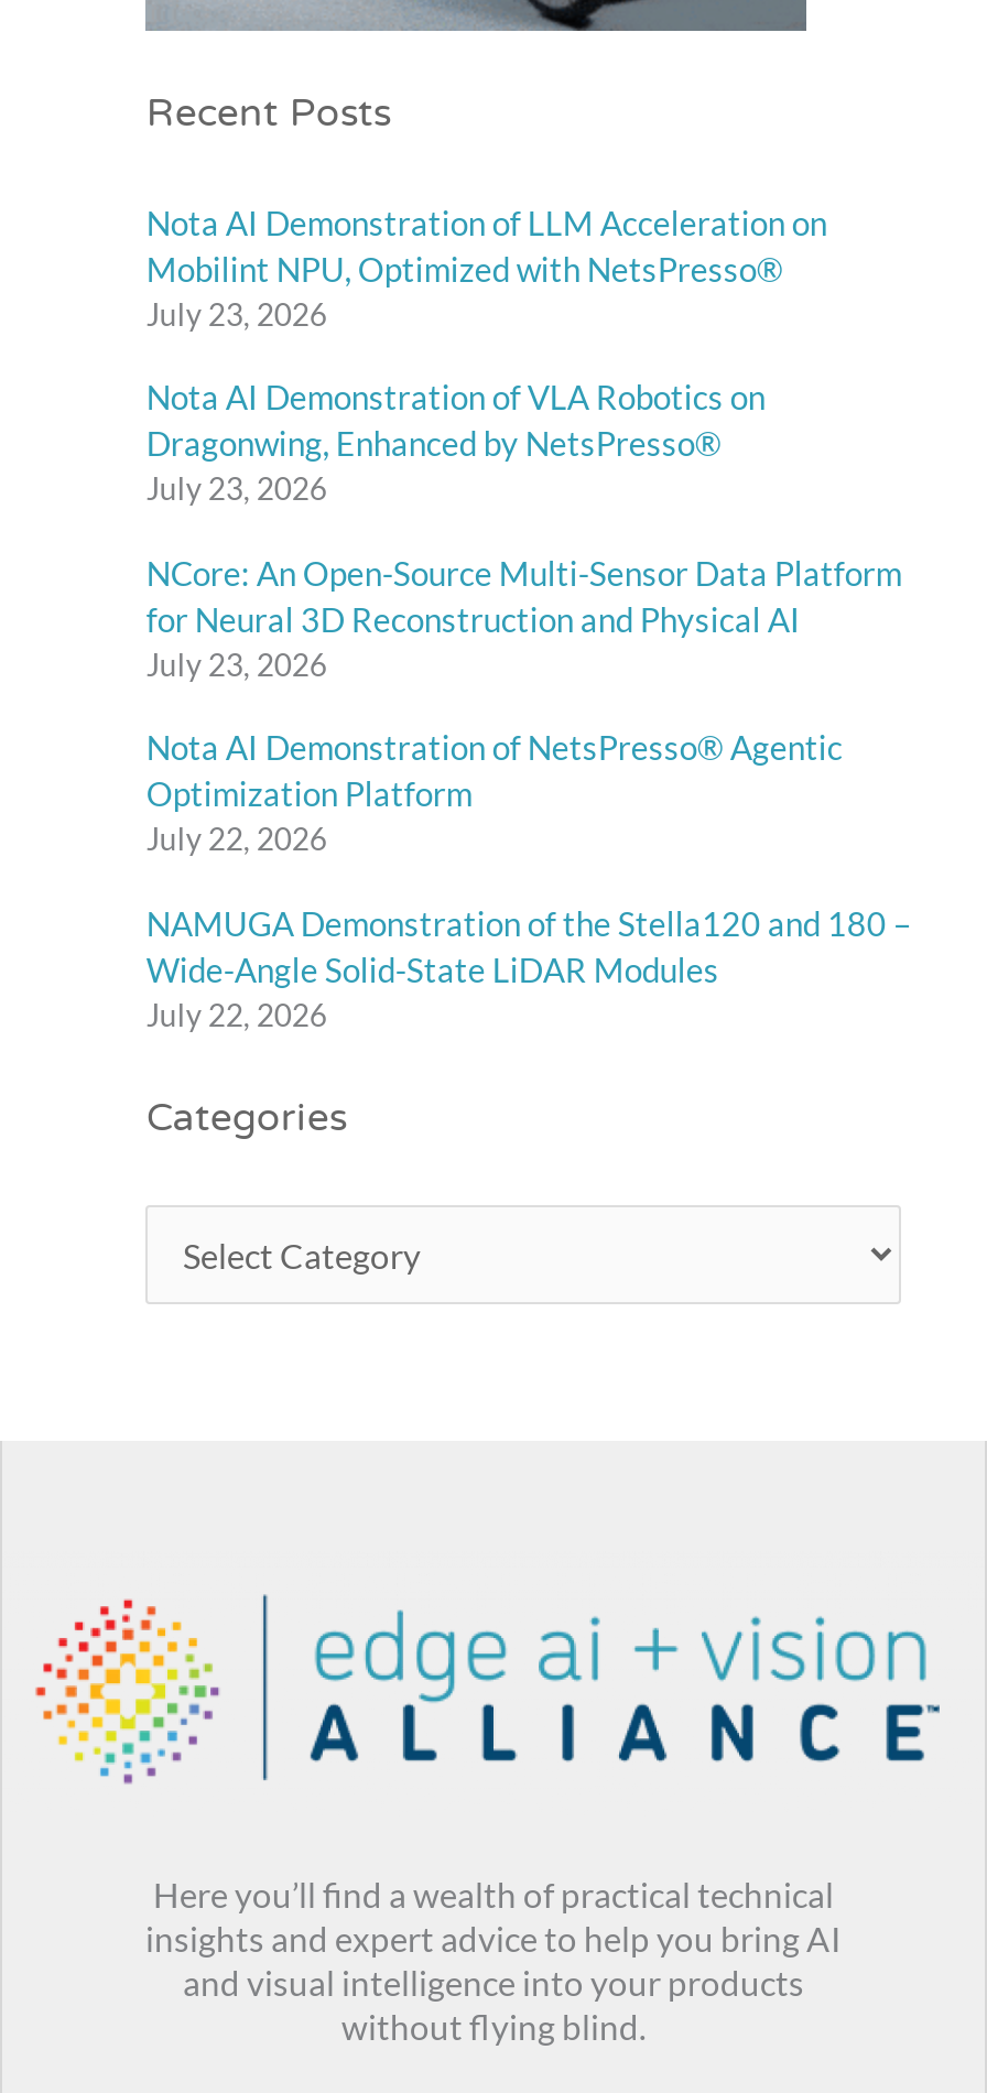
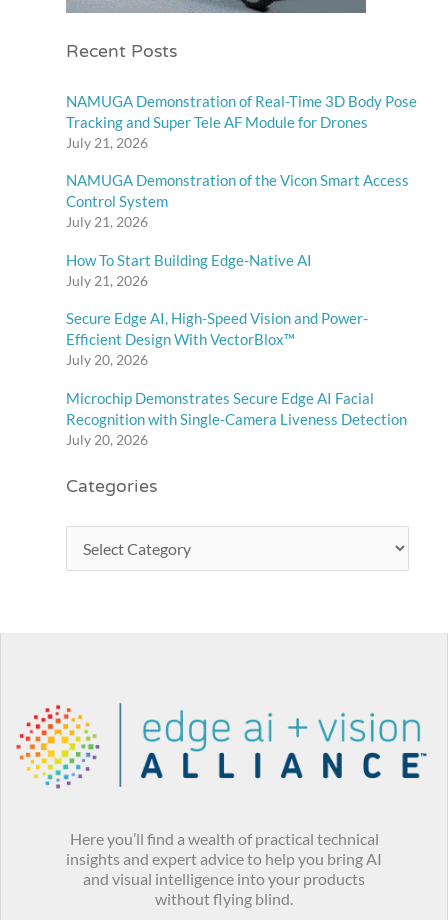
[146,202,827,332] Nota AI Demonstration of LLM Acceleration on | Mobilint NPU, Optimized with NetsPresso® | July 23, 2026 -> [66,91,417,150] NAMUGA Demonstration of Real-Time 3D Body Pose | Tracking and Super Tele AF Module for Drones | July 21, 2026
[146,377,765,507] Nota AI Demonstration of VLA Robotics on | Dragonwing, Enhanced by NetsPresso® | July 23, 2026 -> [66,171,409,230] NAMUGA Demonstration of the Vicon Smart Access | Control System | July 21, 2026
[146,552,902,682] NCore: An Open-Source Multi-Sensor Data Platform | for Neural 3D Reconstruction and Physical AI | July 23, 2026 -> [66,251,312,289] How To Start Building Edge-Native AI | July 21, 2026
[146,728,842,858] Nota AI Demonstration of NetsPresso® Agentic | Optimization Platform | July 22, 2026 -> [66,309,368,368] Secure Edge AI, High-Speed Vision and Power- | Efficient Design With VectorBlox™ | July 20, 2026
[146,903,911,1033] NAMUGA Demonstration of the Stella120 and 180 – | Wide-Angle Solid-State LiDAR Modules | July 22, 2026 -> [66,389,407,448] Microchip Demonstrates Secure Edge AI Facial | Recognition with Single-Camera Liveness Detection | July 20, 2026

